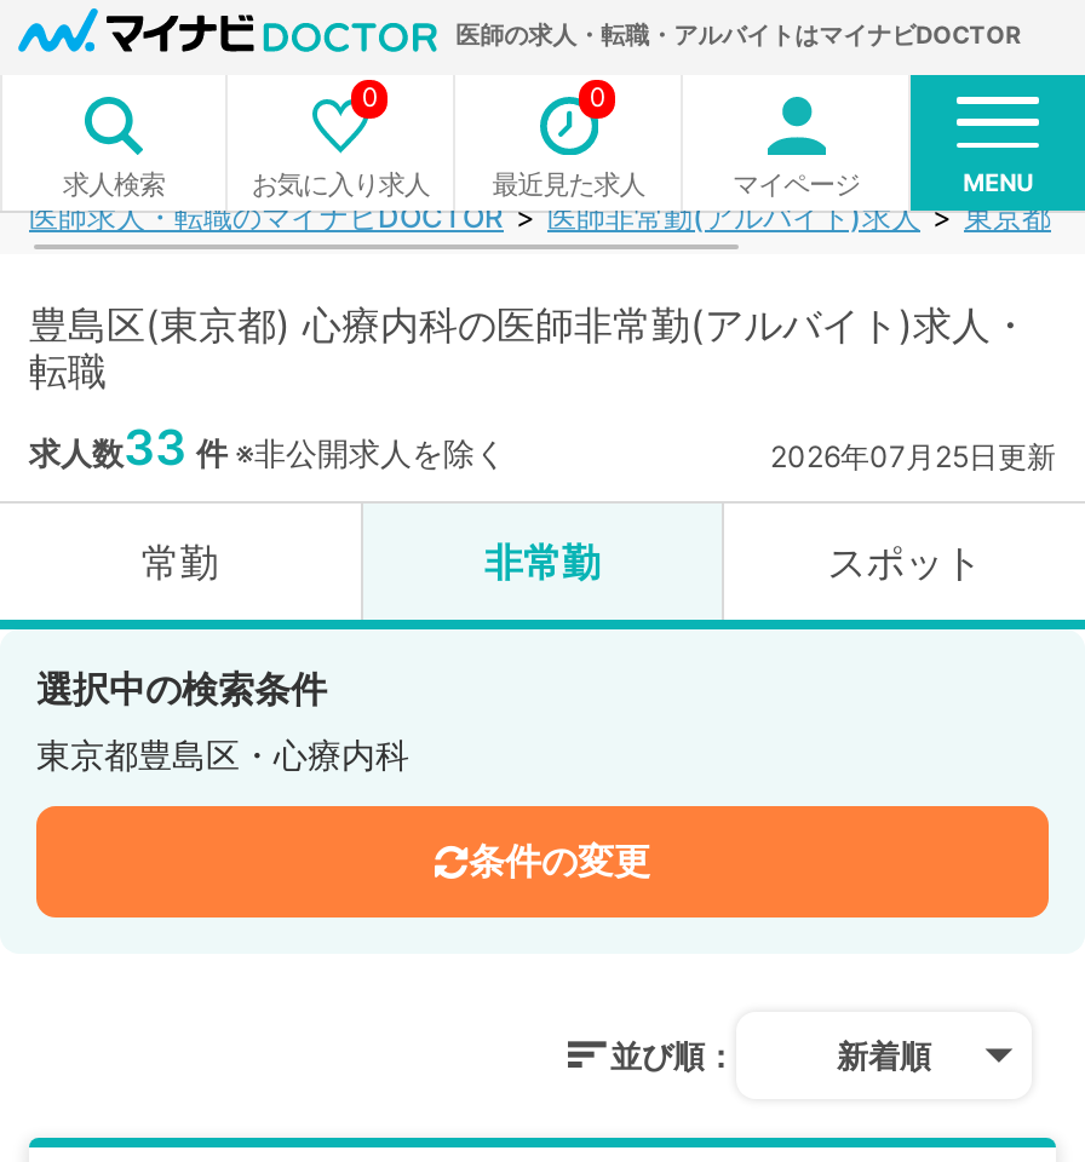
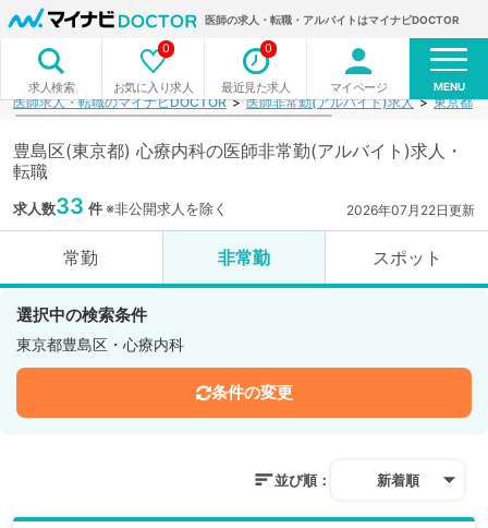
[770,438,1056,474] 2026年07月25日更新 -> [346,202,475,218] 2026年07月22日更新

